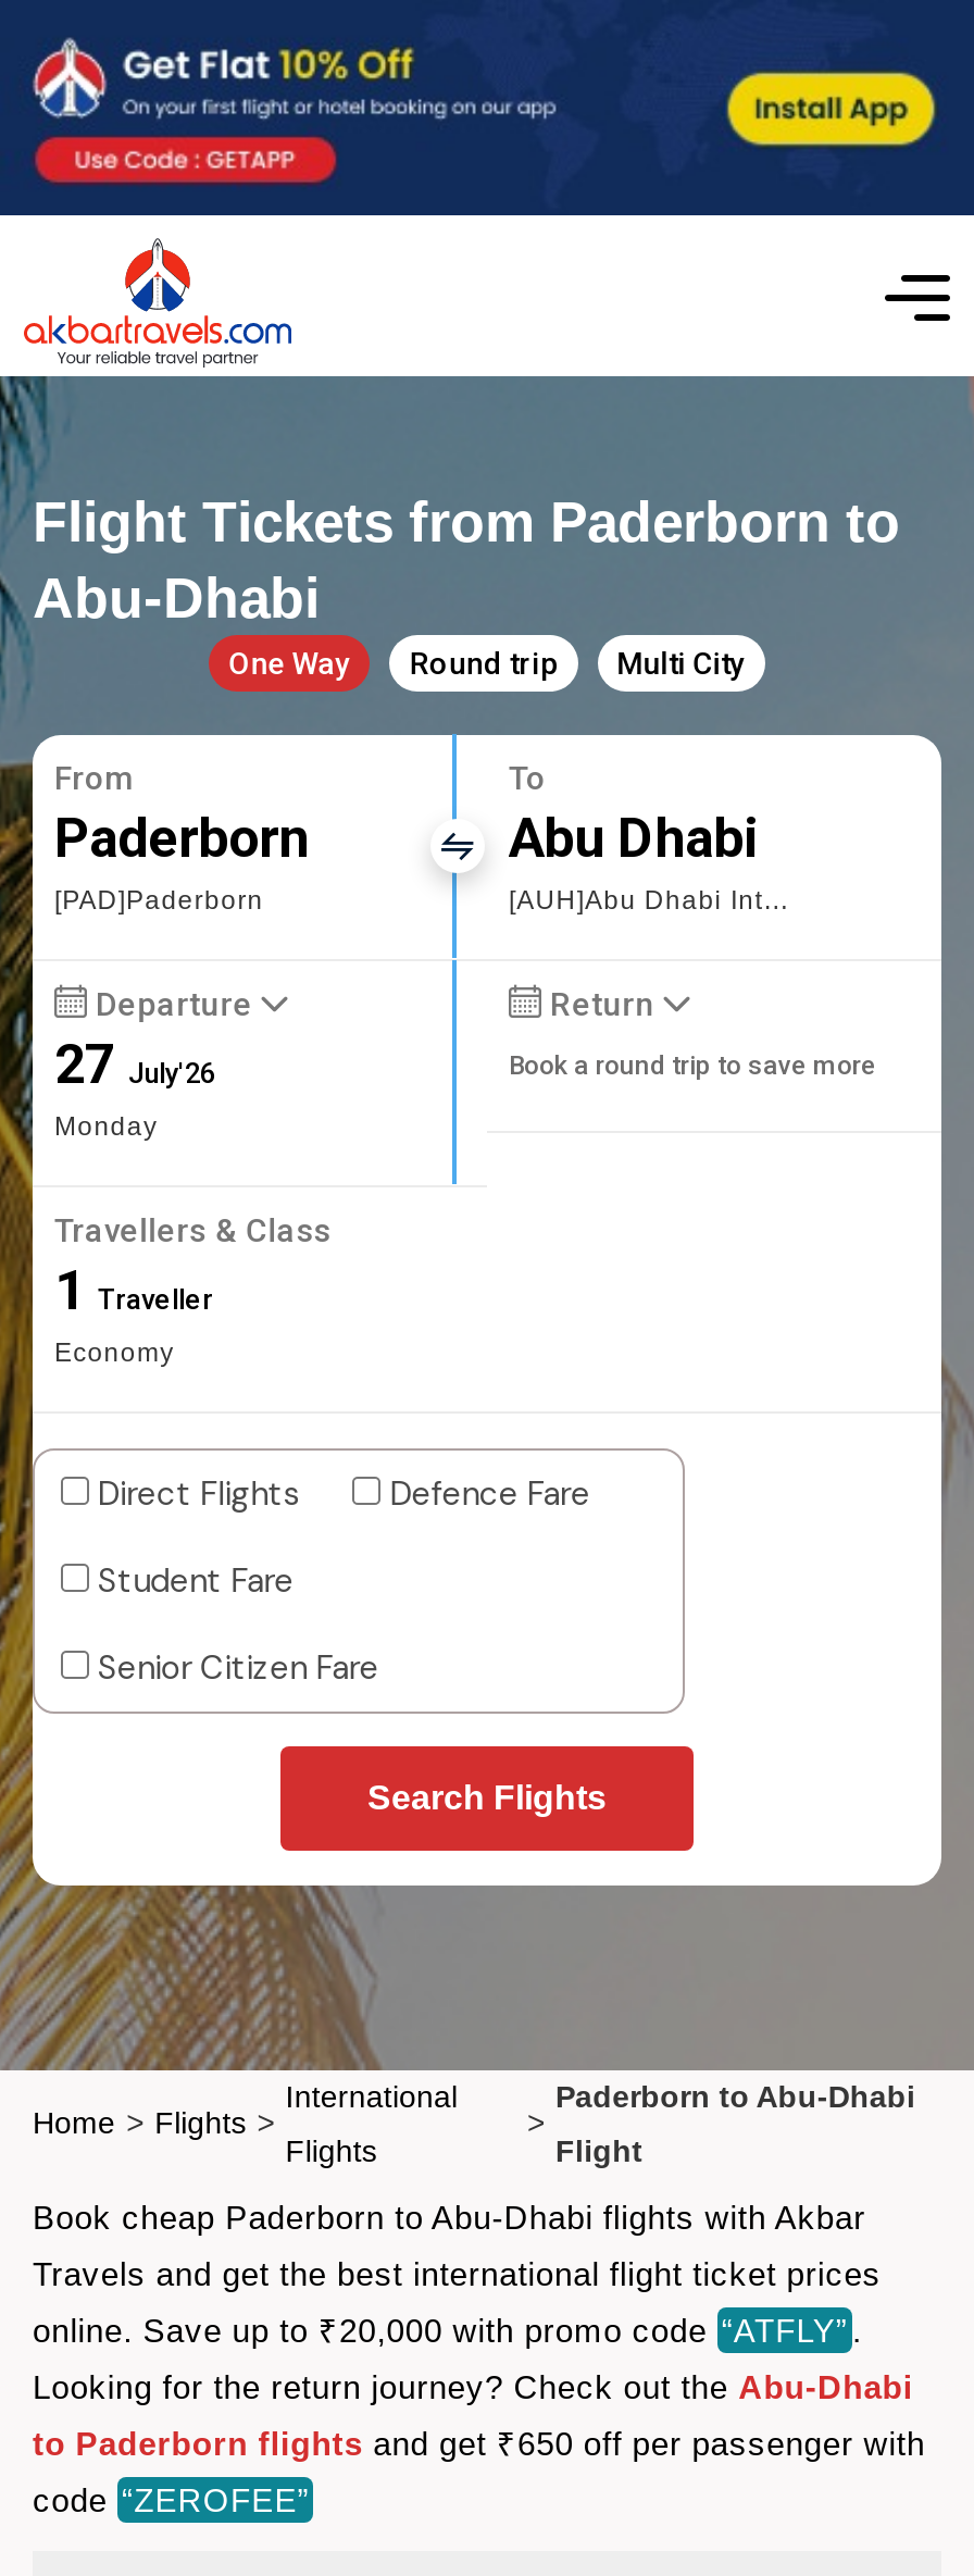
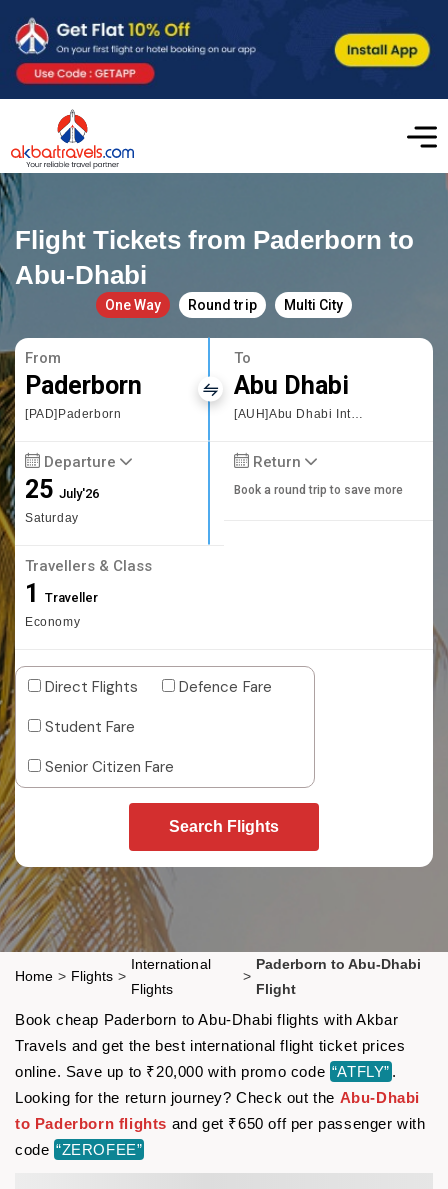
[54,1033,215,1142] 27 July'26 | Monday -> [25,475,99,525] 25 July'26 | Saturday

